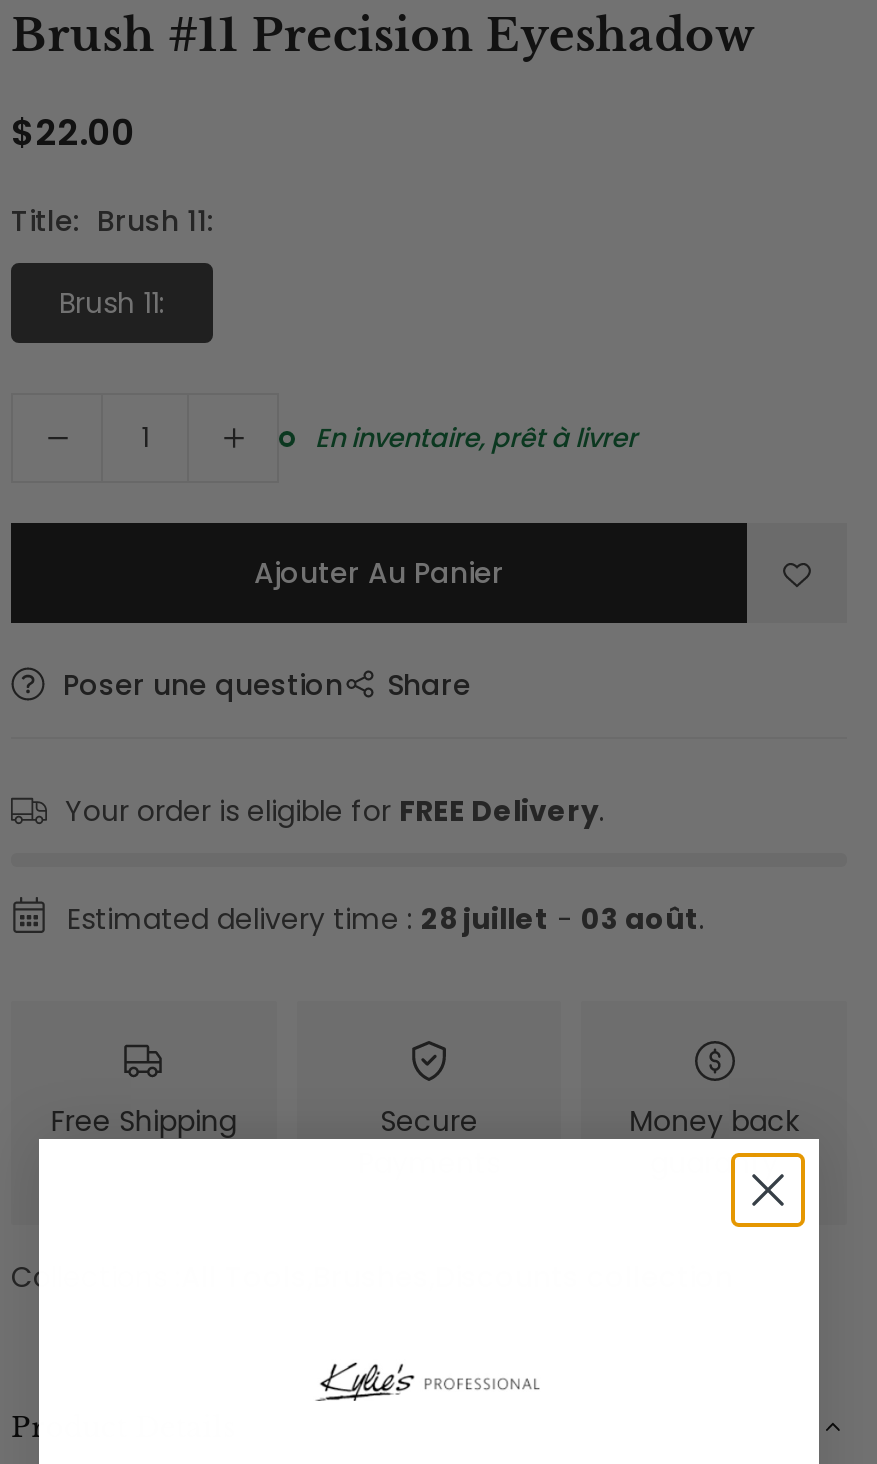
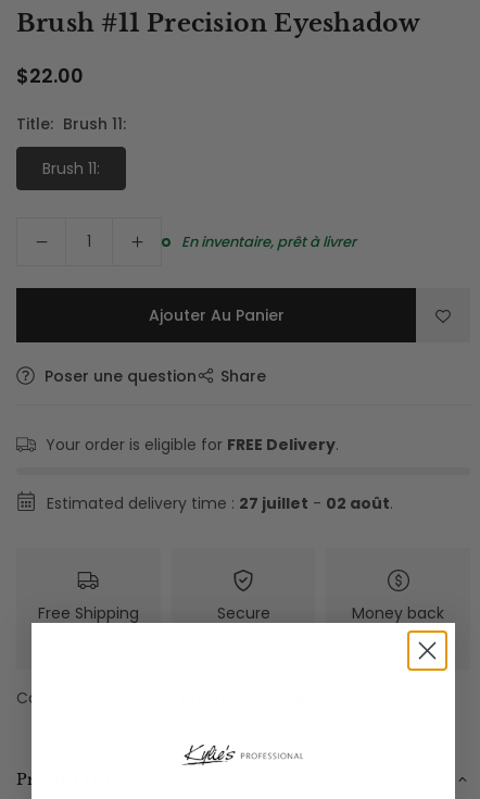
[67,899,705,939] Estimated delivery time : 28 juillet - 03 août. -> [47,493,393,514] Estimated delivery time : 27 juillet - 02 août.

